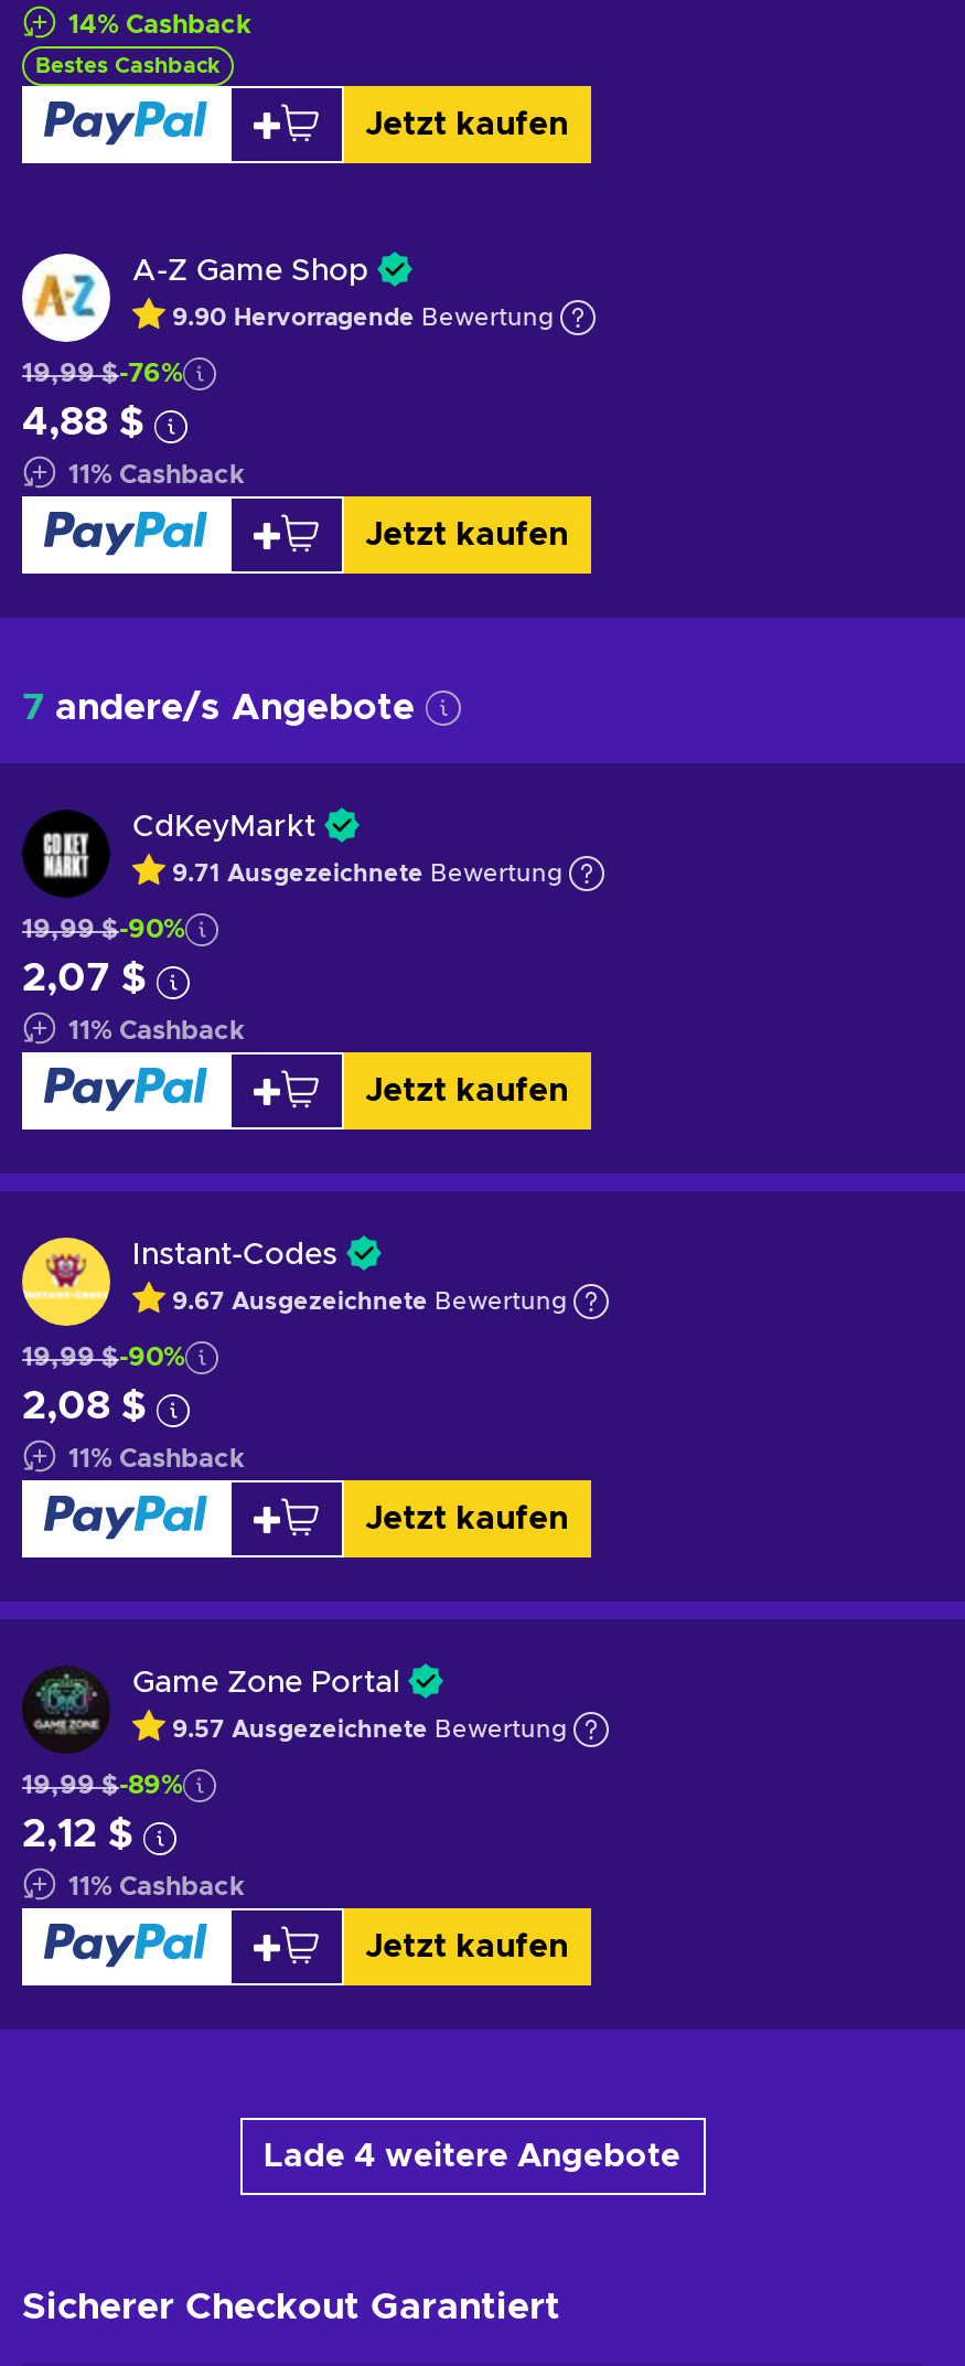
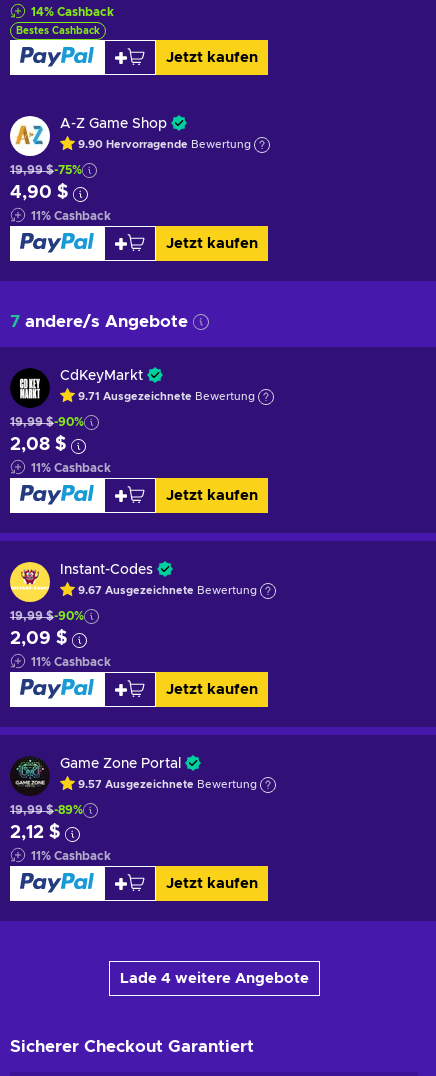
[22,359,183,385] 19,99 $-76% -> [10,164,82,176] 19,99 $-75%
[22,403,143,443] 4,88 $ -> [10,184,68,202] 4,90 $
[22,959,146,998] 2,07 $ -> [10,436,66,454] 2,08 $
[22,1387,146,1426] 2,08 $ -> [10,630,67,648] 2,09 $

